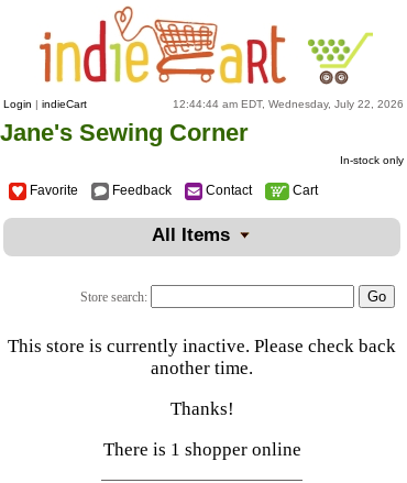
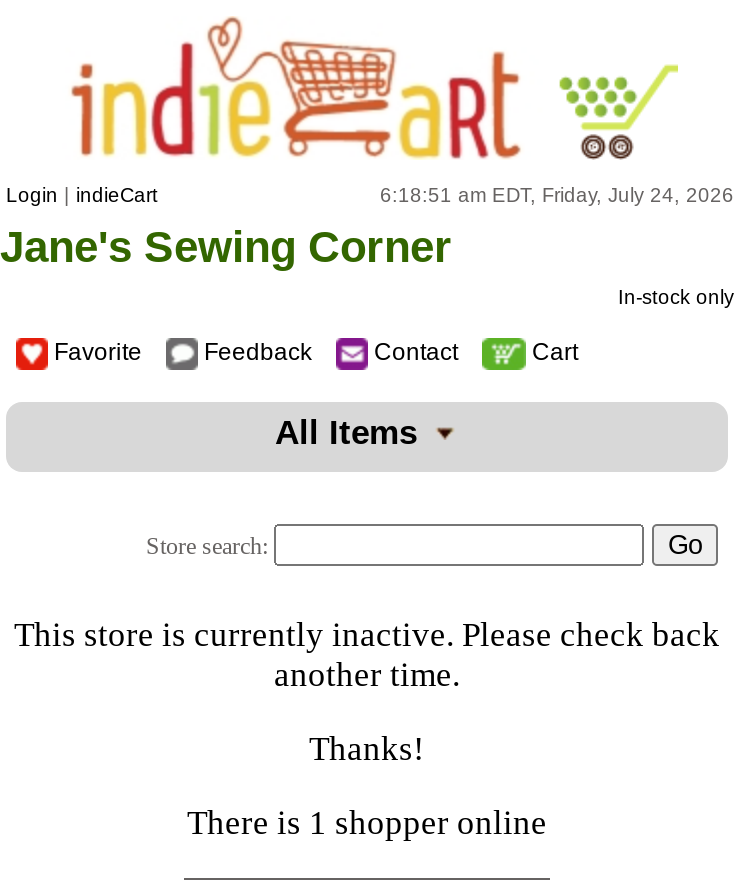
[173,98,404,110] 12:44:44 am EDT, Wednesday, July 22, 2026 -> [380,184,734,206] 6:18:51 am EDT, Friday, July 24, 2026

